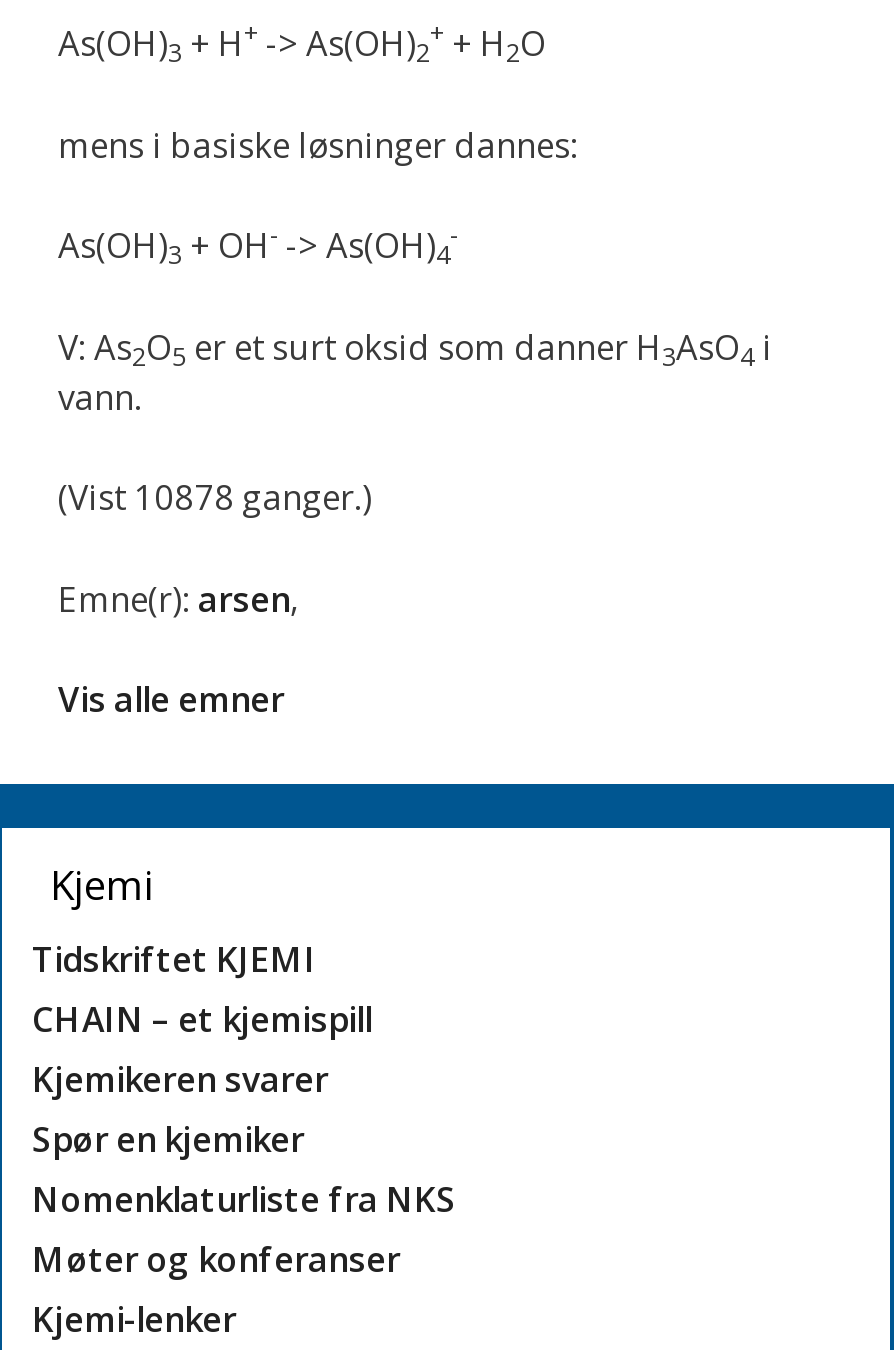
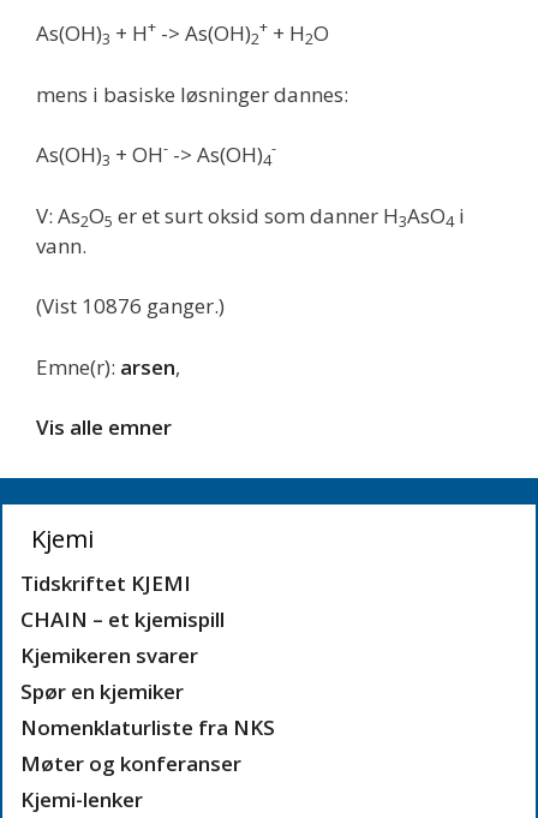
[58,474,372,520] (Vist 10878 ganger.) -> [36,292,225,320] (Vist 10876 ganger.)

